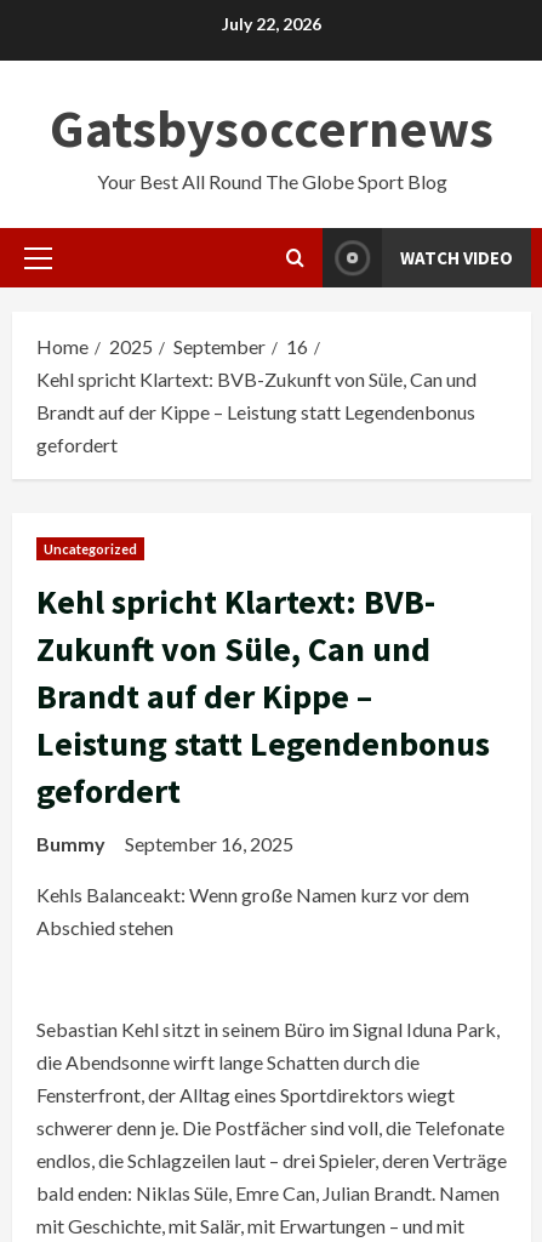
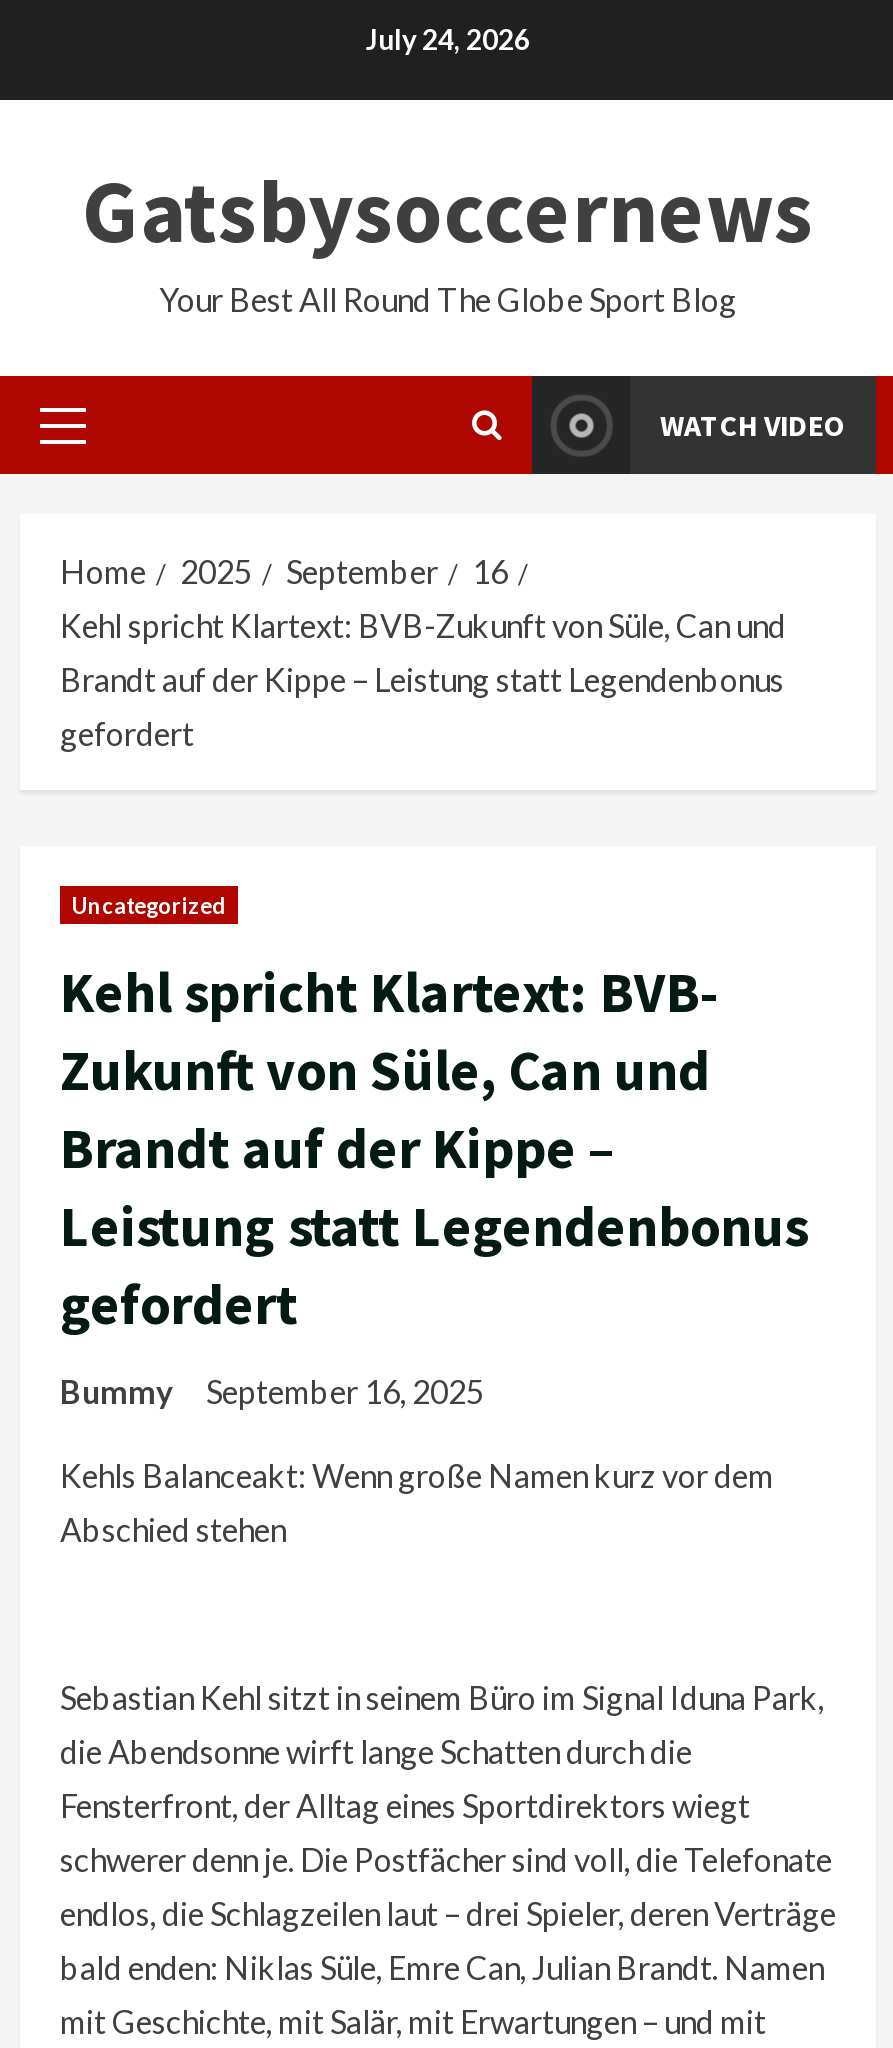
[222,13,321,34] July 22, 2026 -> [366,22,530,56] July 24, 2026

